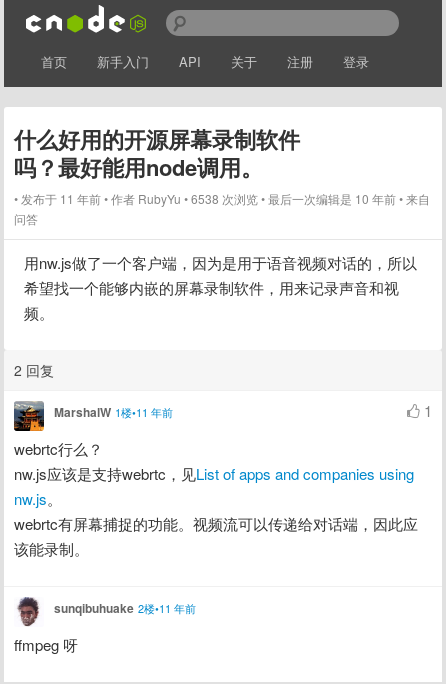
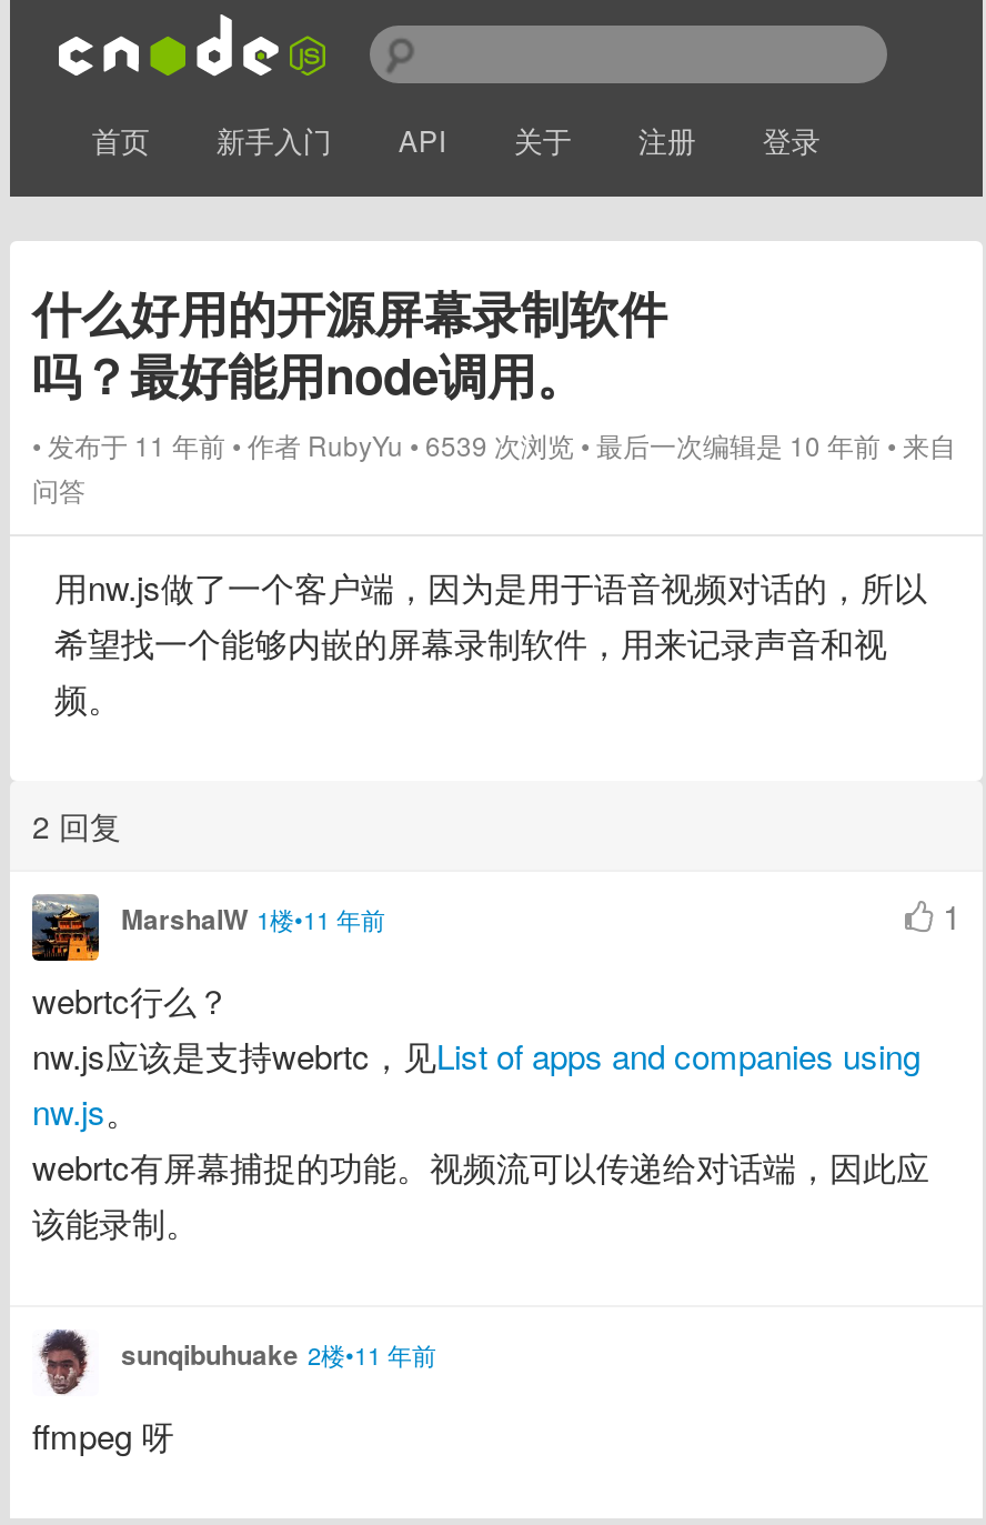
[18,190,430,207] 发布于 11 年前 作者RubyYu 6538 次浏览 最后一次编辑是 10 年前 来自 -> [41,425,956,463] 发布于 11 年前 作者RubyYu 6539 次浏览 最后一次编辑是 10 年前 来自

